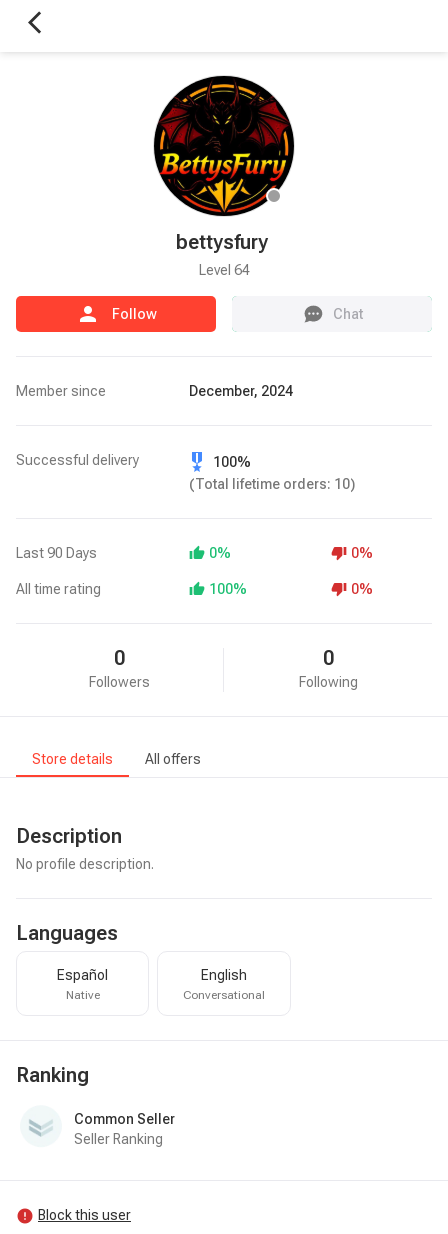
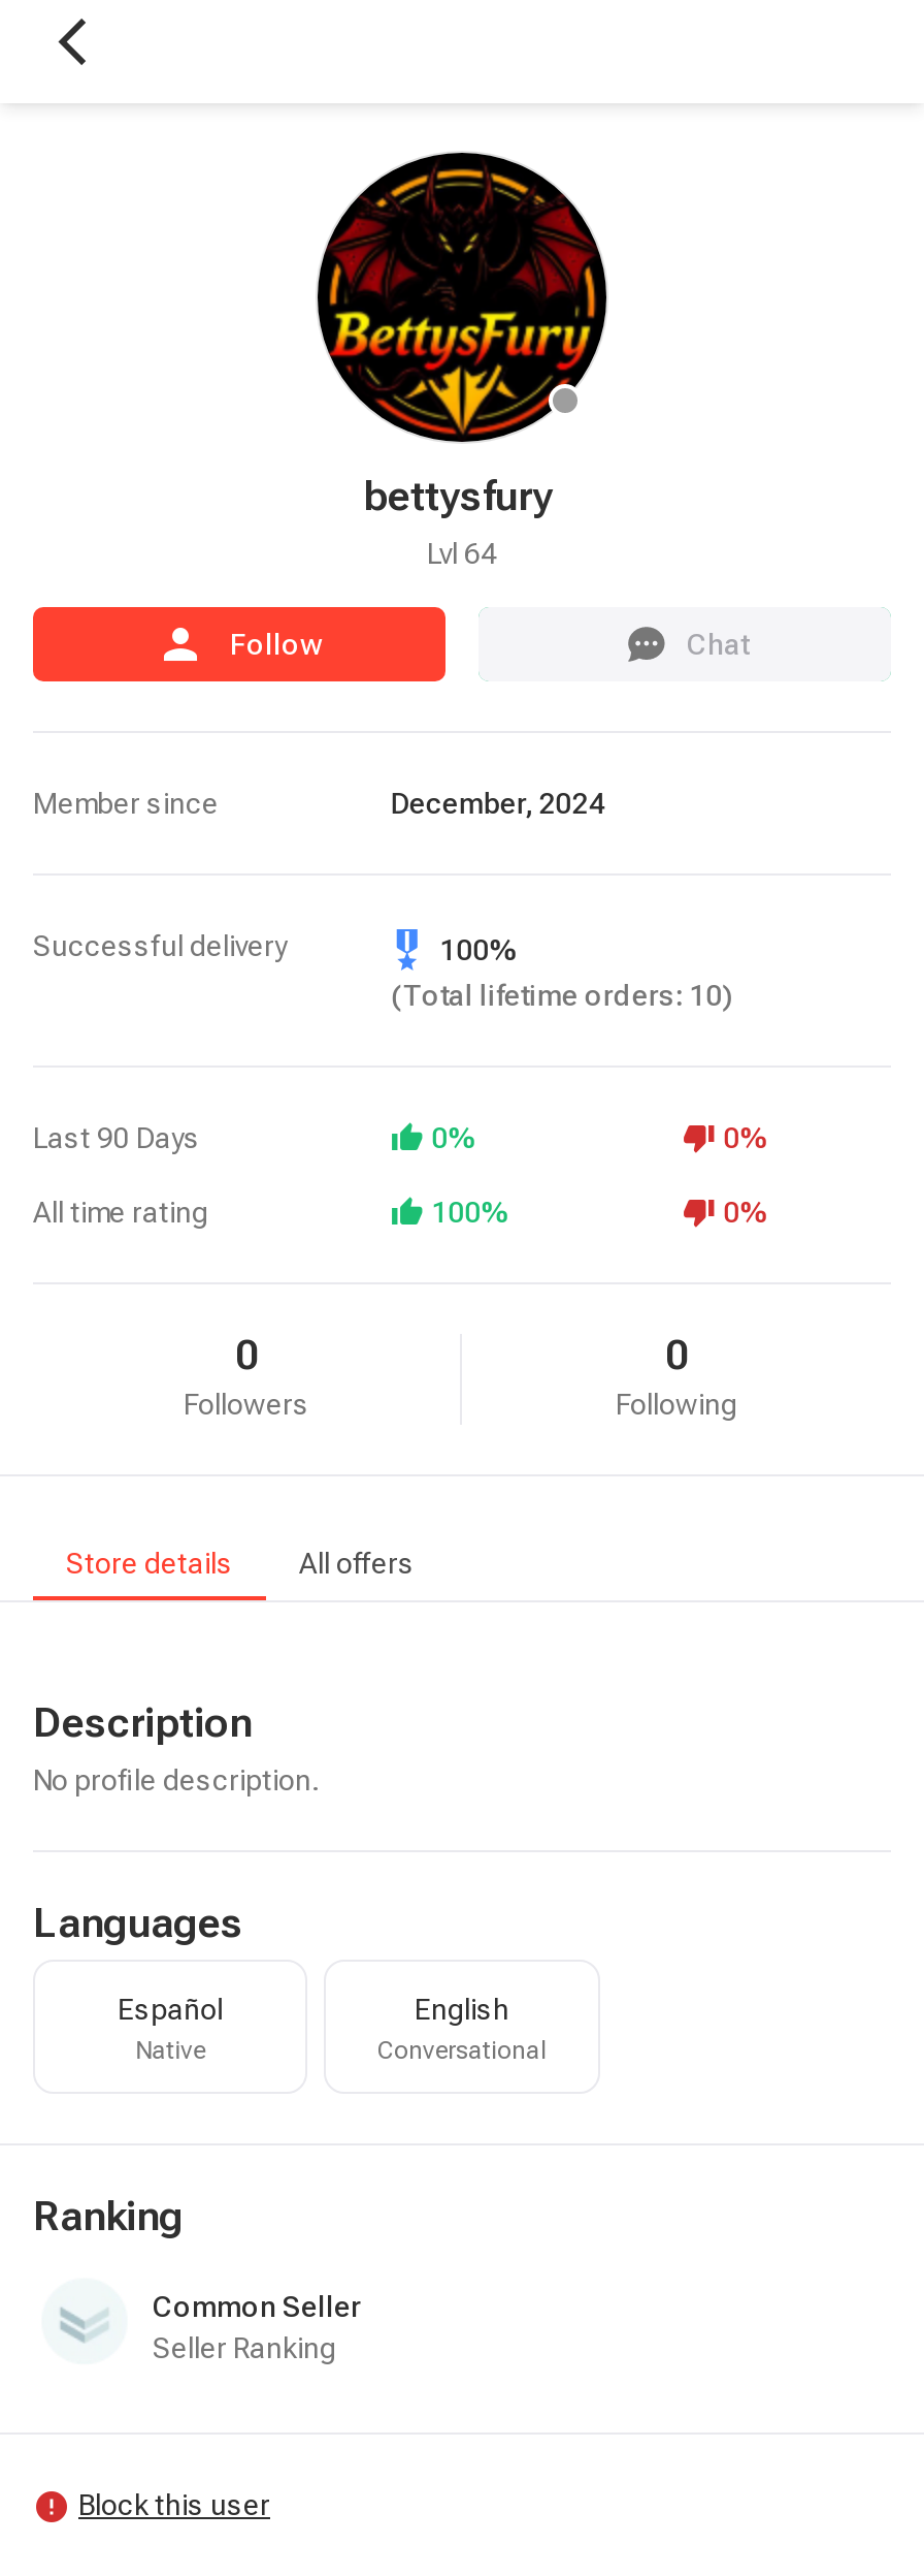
[198,262,249,278] Level 64 -> [427,537,497,570] Lvl 64

